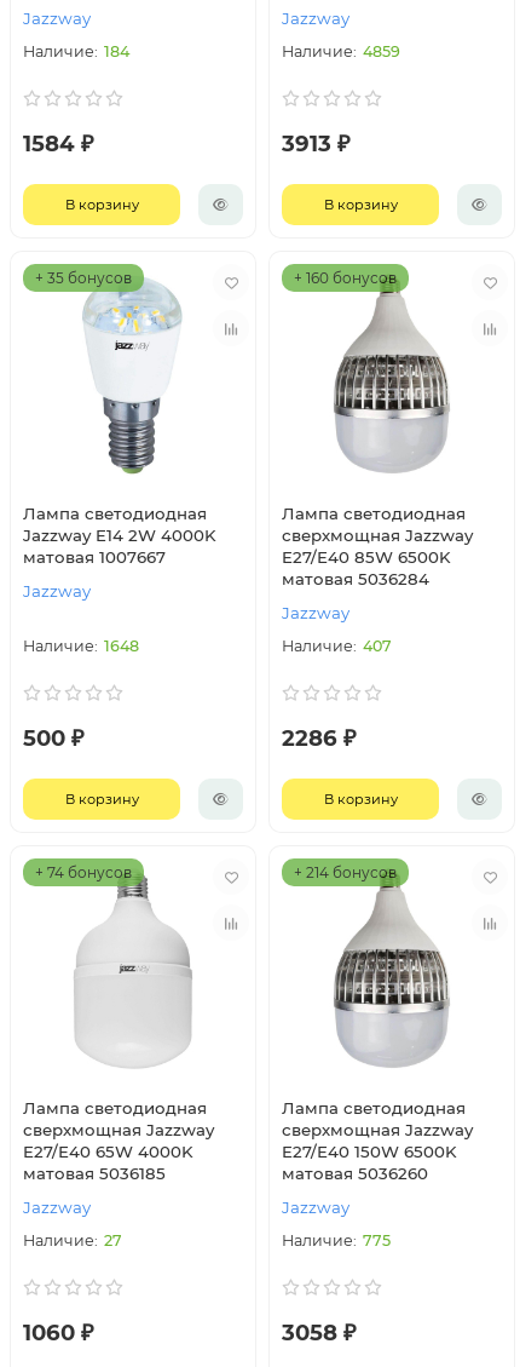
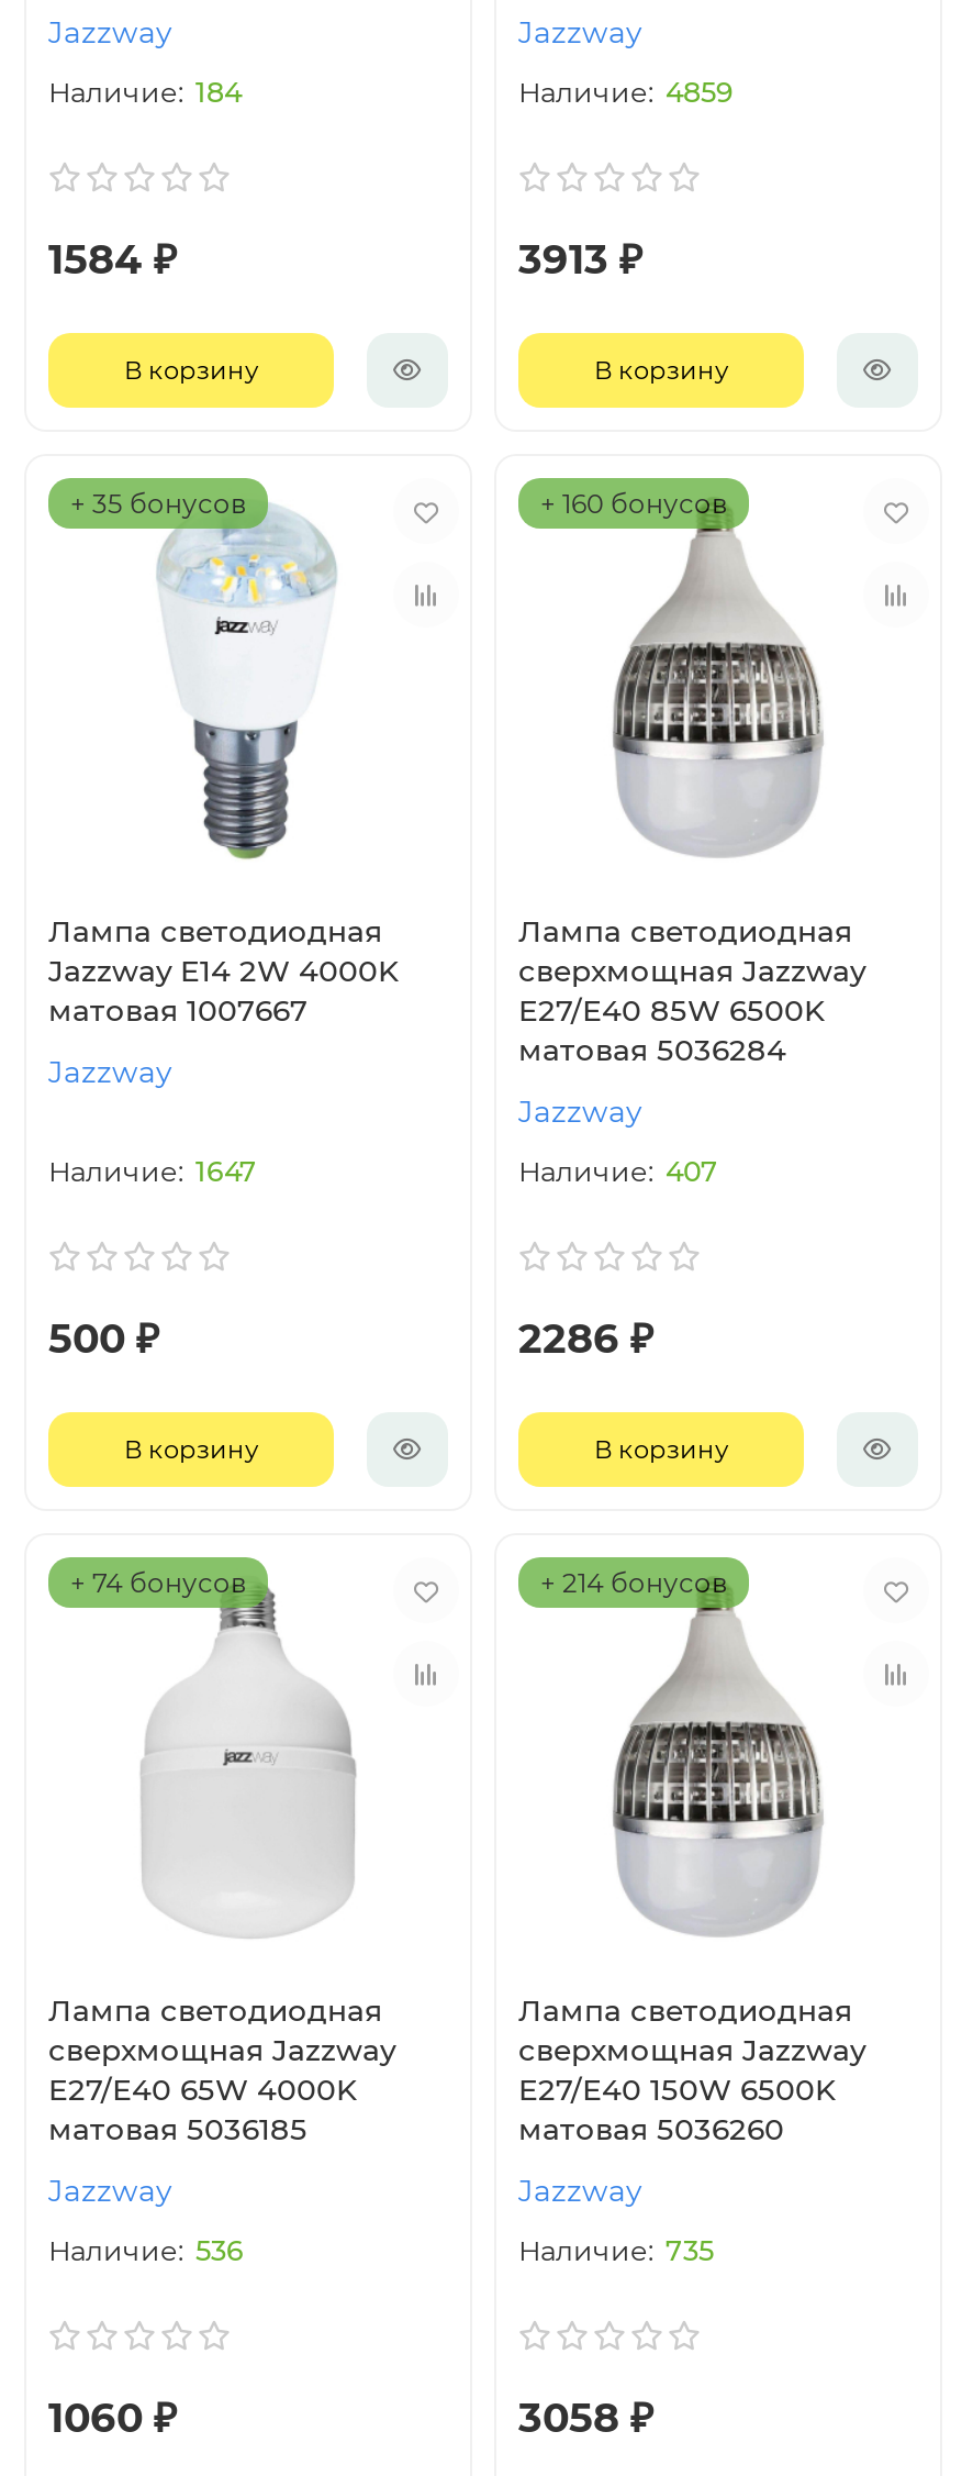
[104,637,139,655] 1648 -> [195,1155,257,1188] 1647
[104,1232,122,1250] 27 -> [195,2234,244,2267] 536
[363,1232,391,1250] 775 -> [666,2234,714,2267] 735

